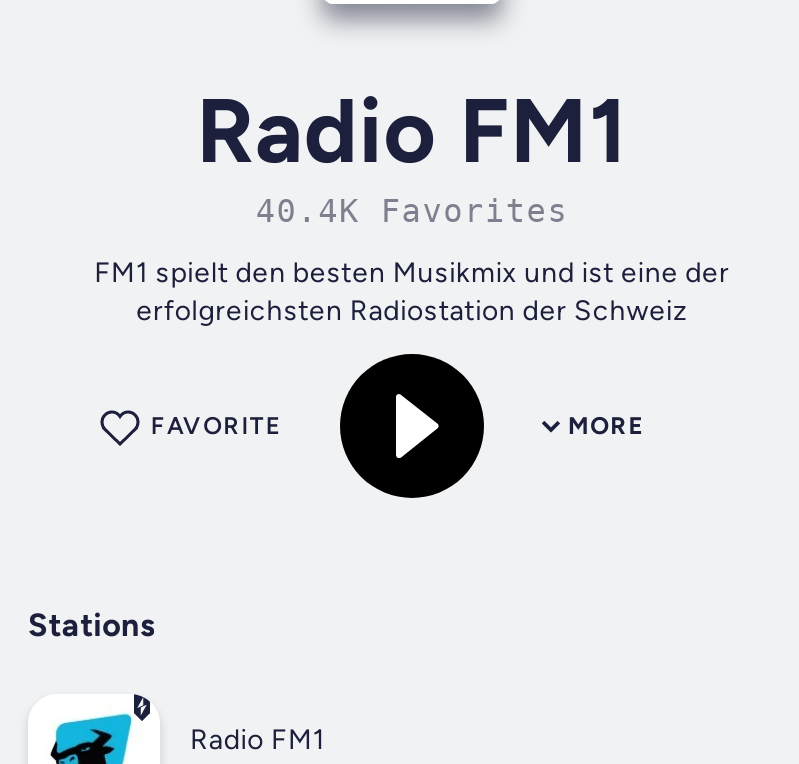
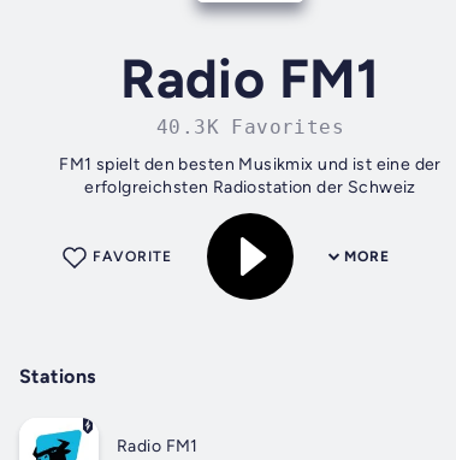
[256,192,568,230] 40.4K Favorites -> [156,116,344,139] 40.3K Favorites

